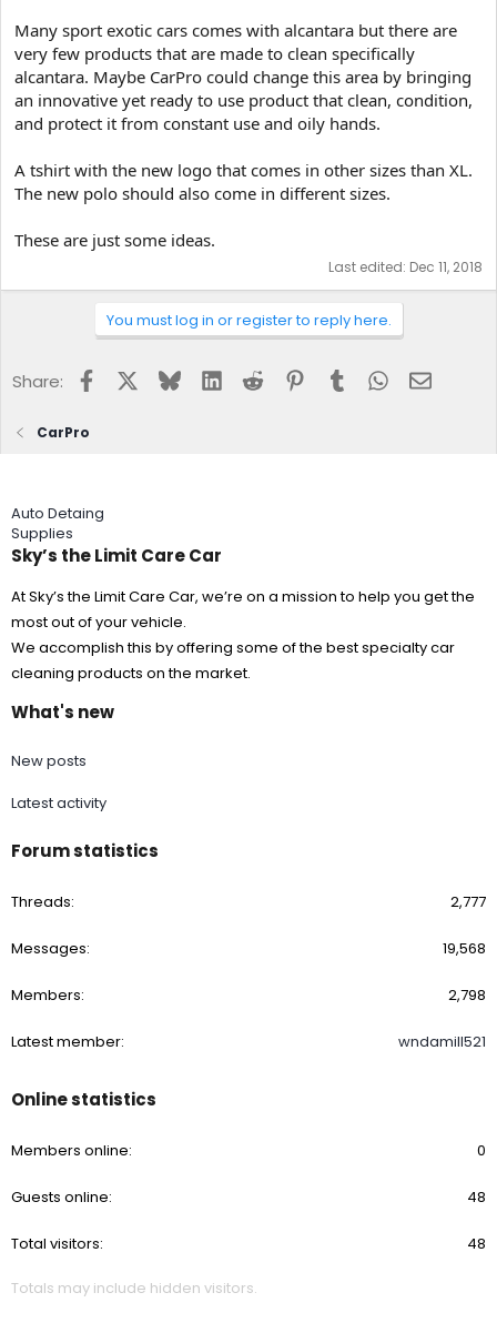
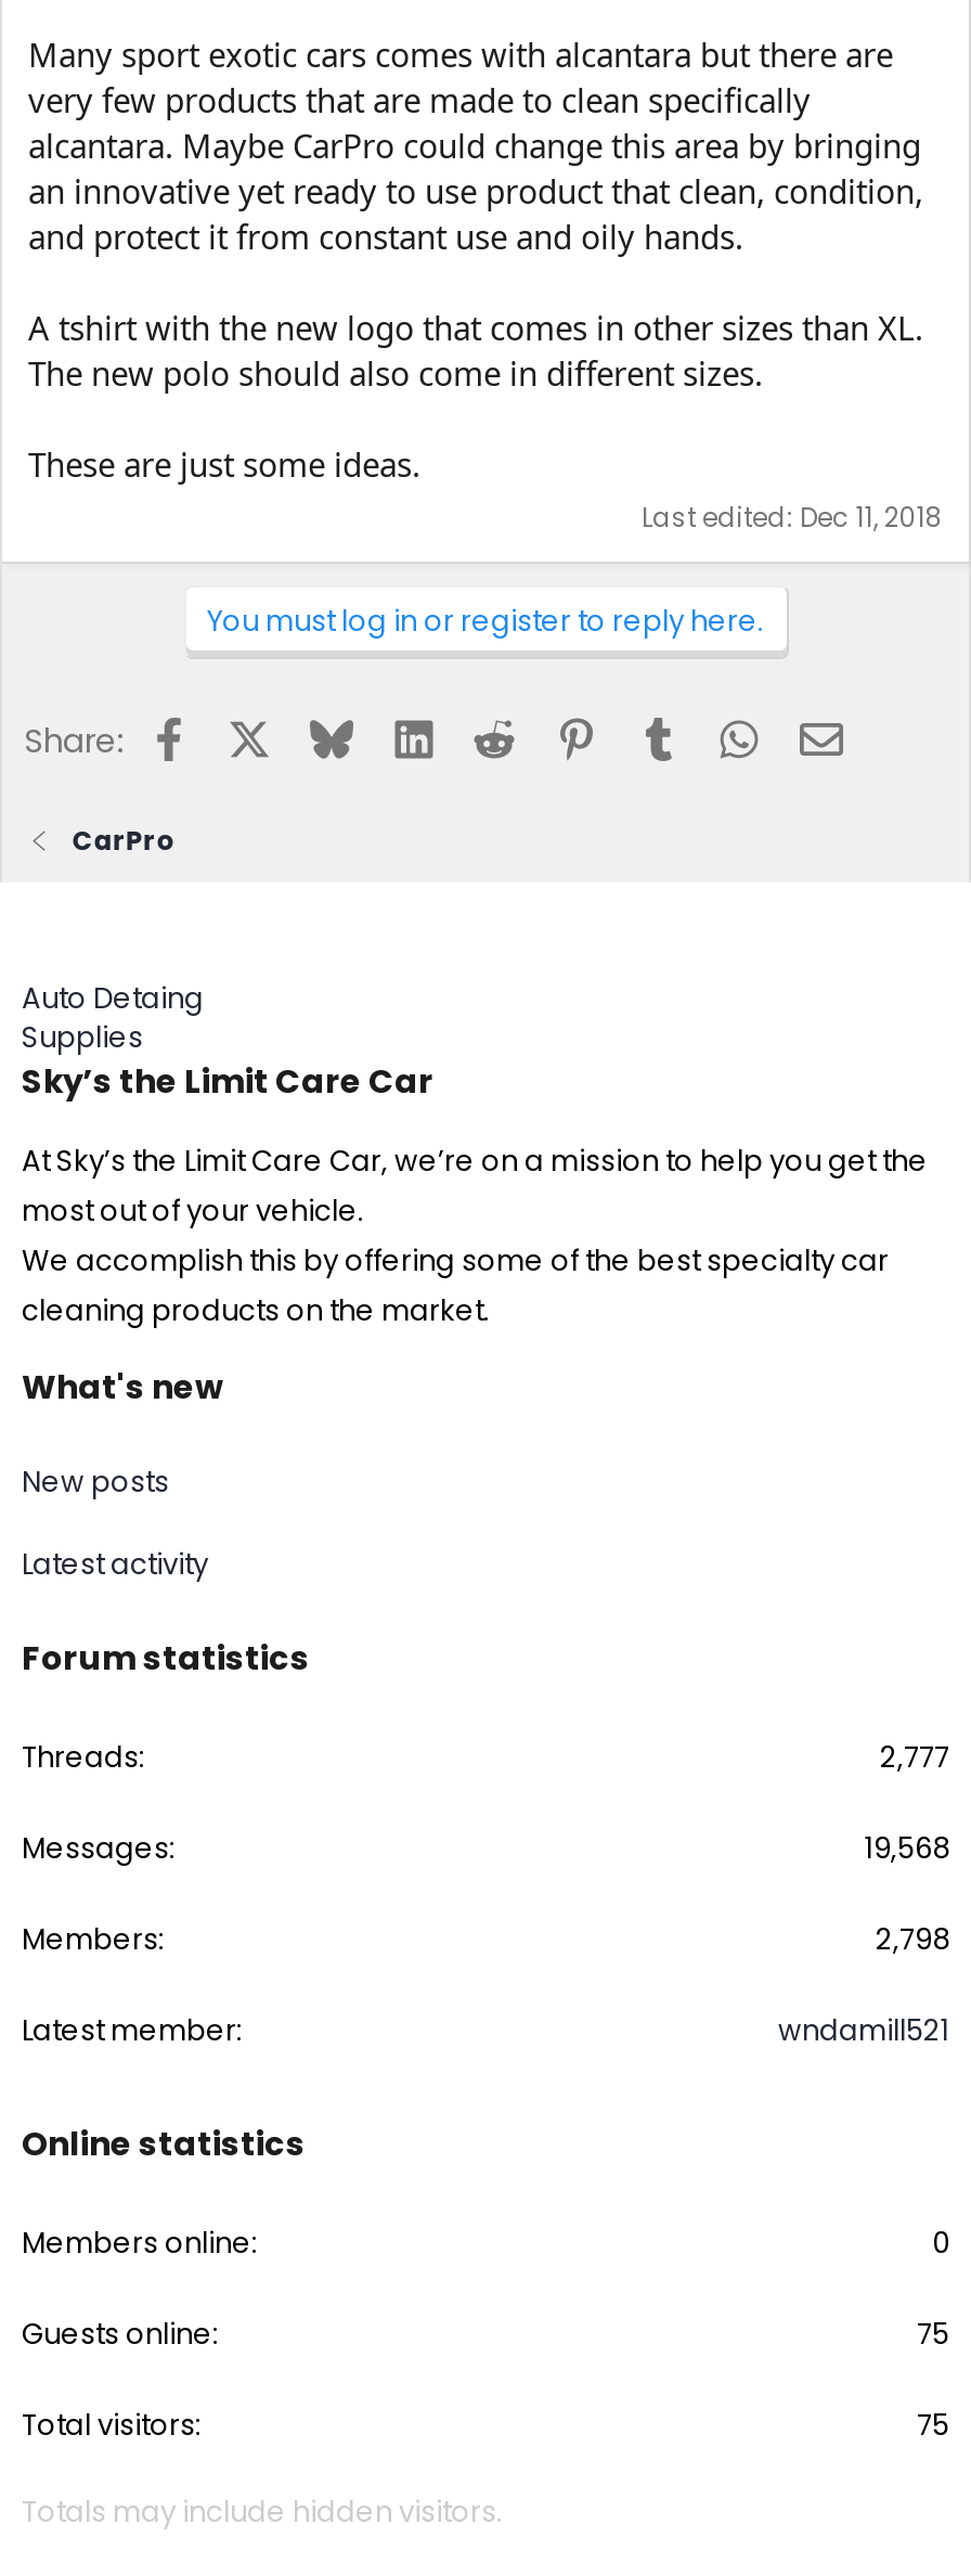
[467,1186,486,1208] 48 -> [917,2314,949,2355] 75
[467,1233,486,1254] 48 -> [917,2405,949,2446] 75

